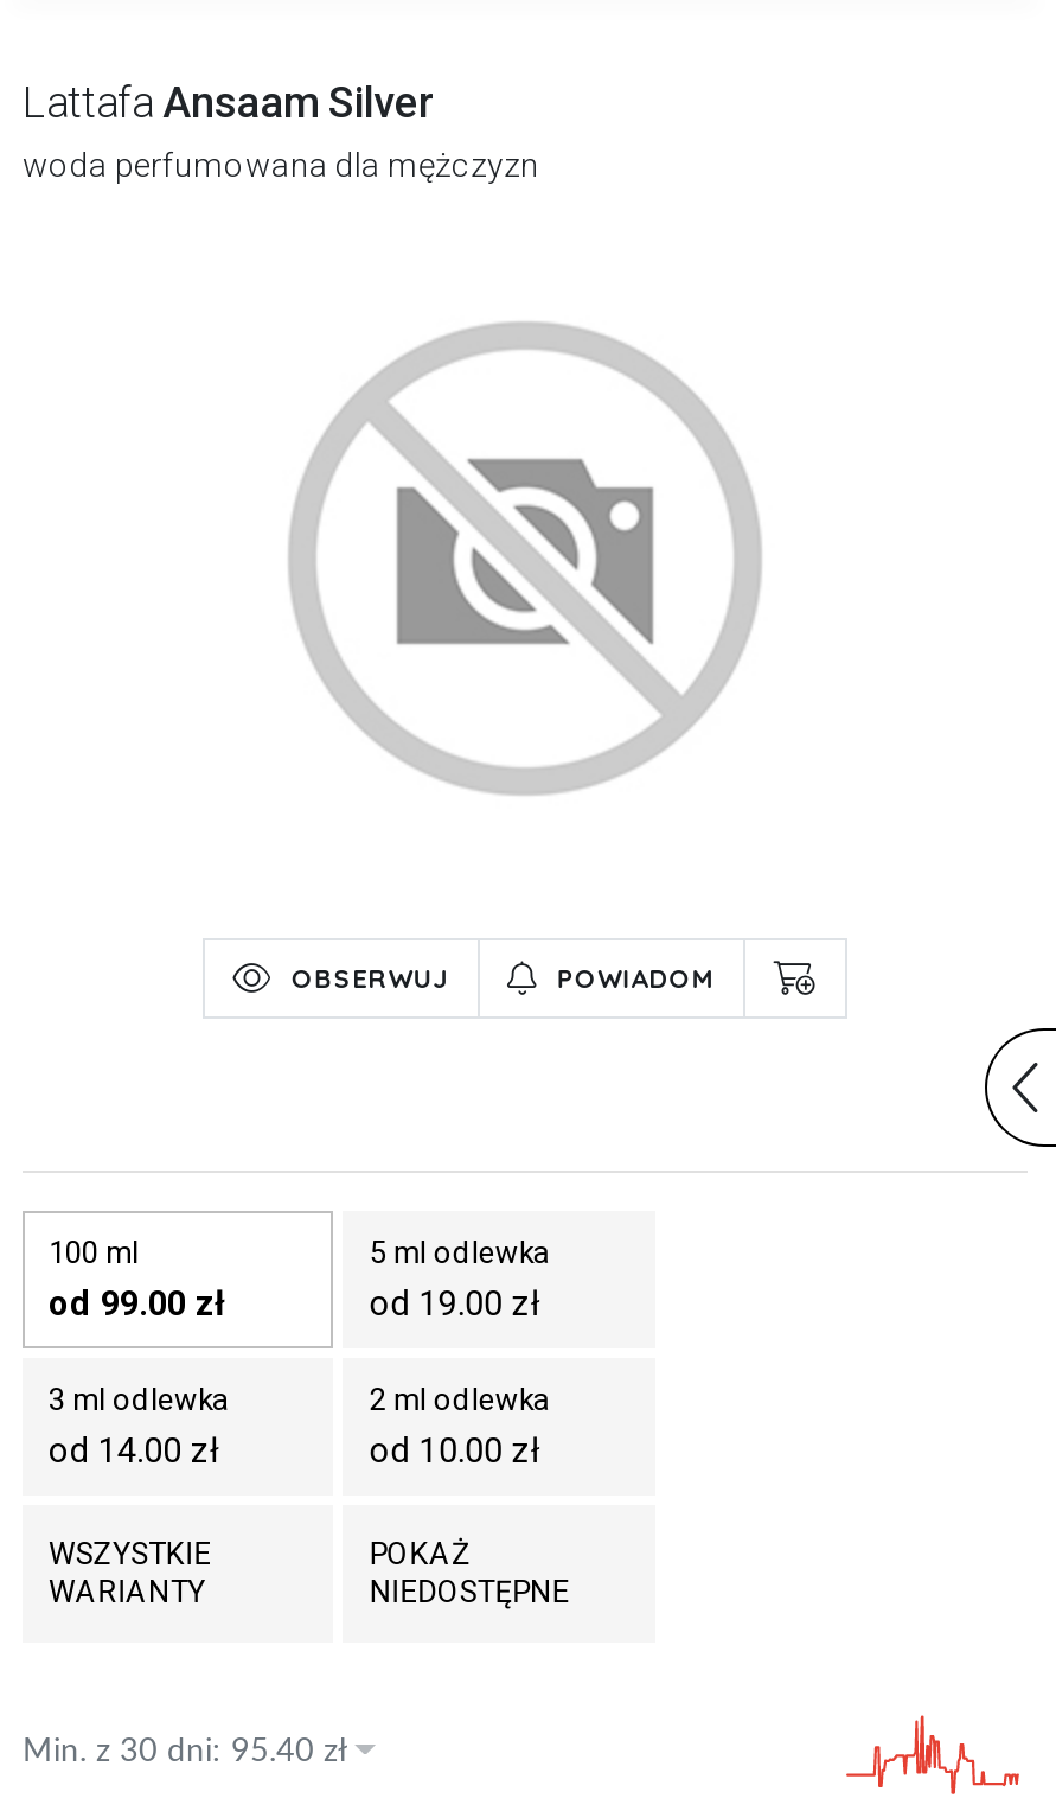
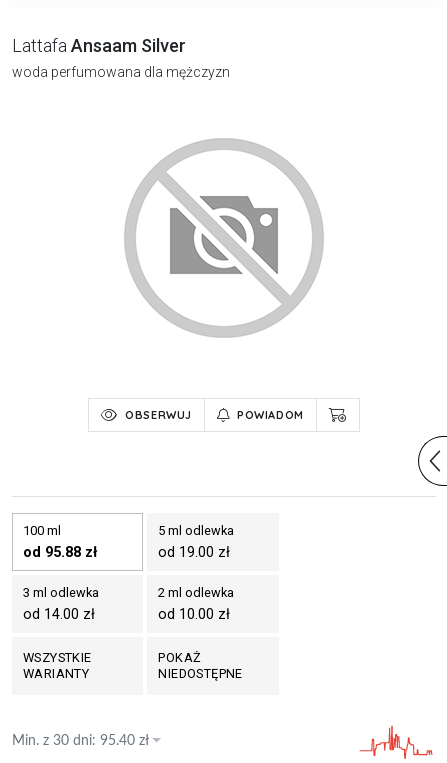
[49,1284,224,1325] od 99.00 zł -> [23,544,97,561] od 95.88 zł

